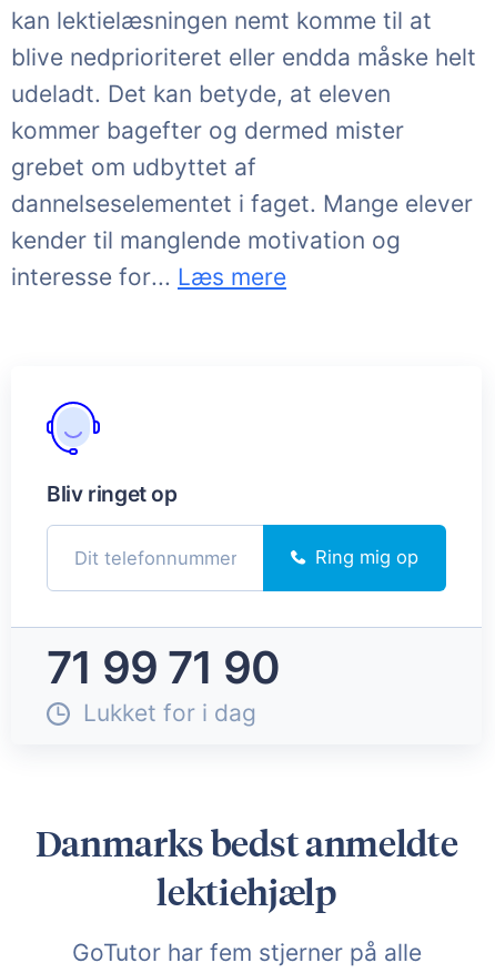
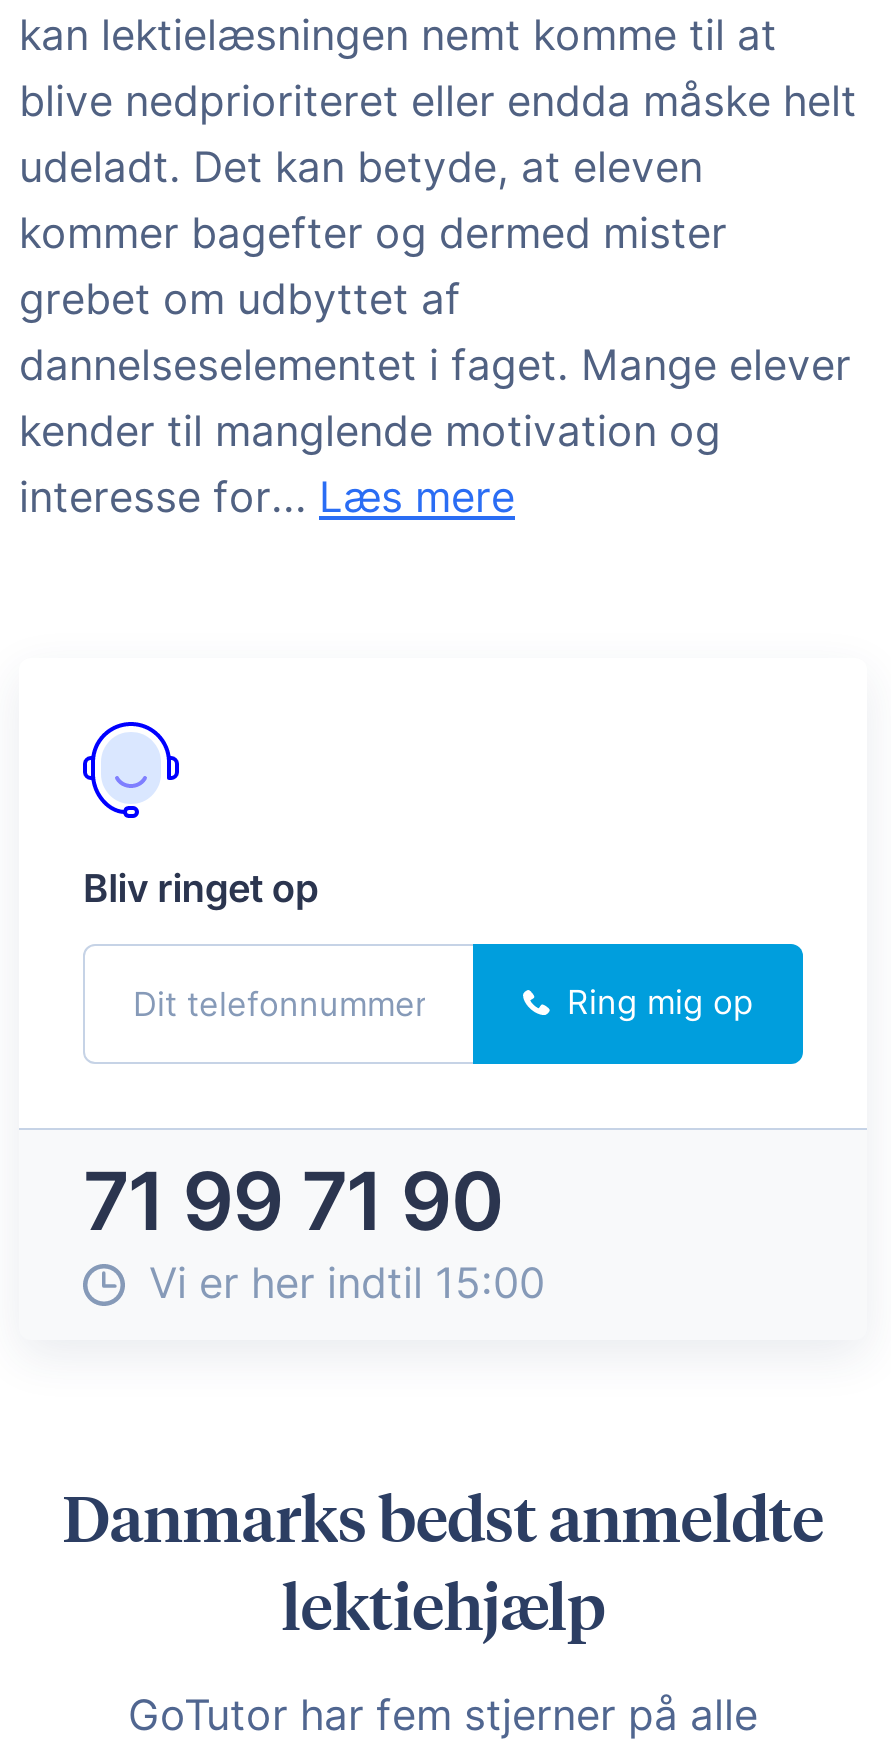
[83,698,256,726] Lukket for i dag -> [149,1257,545,1307] Vi er her indtil 15:00

